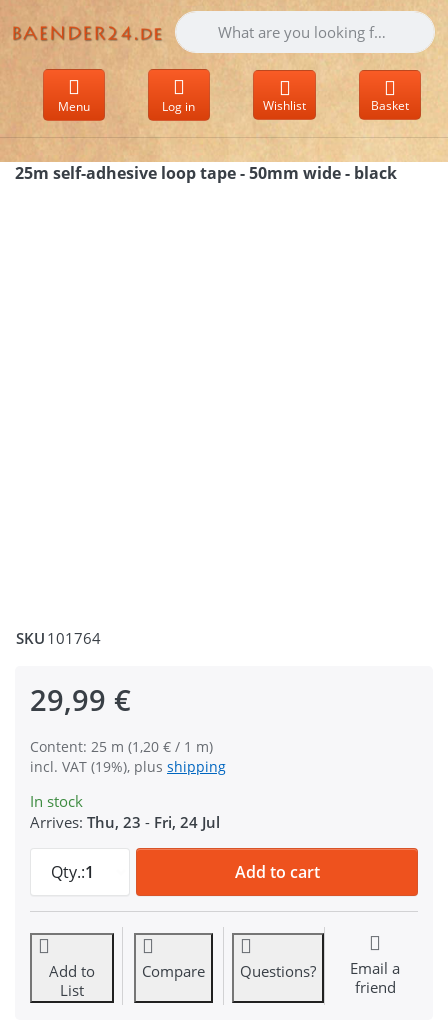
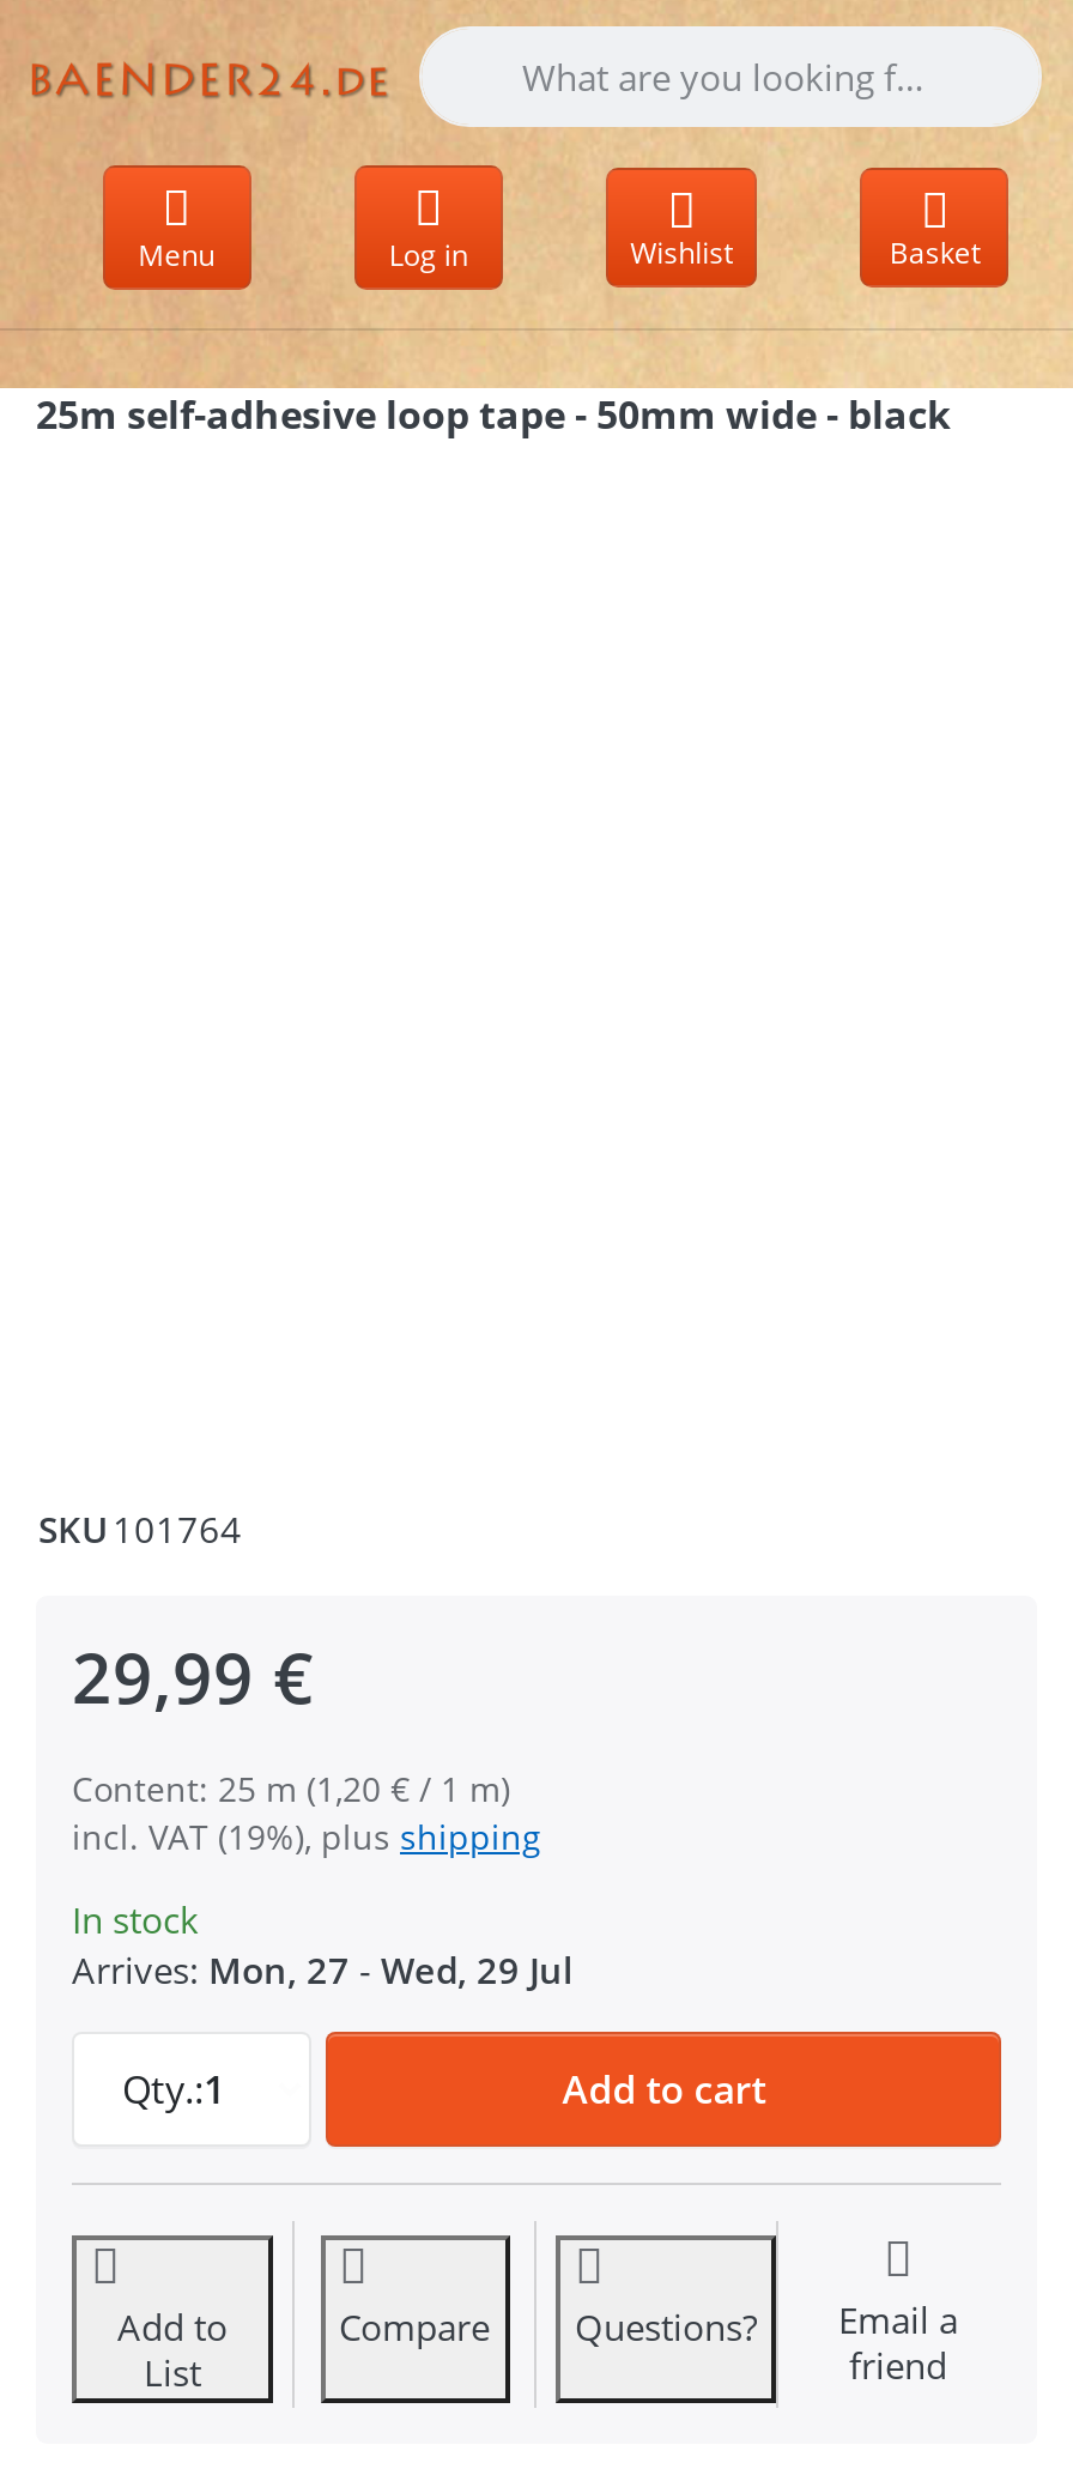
[30,812,220,832] Arrives: Thu, 23 - Fri, 24 Jul -> [72,1946,572,1994] Arrives: Mon, 27 - Wed, 29 Jul

